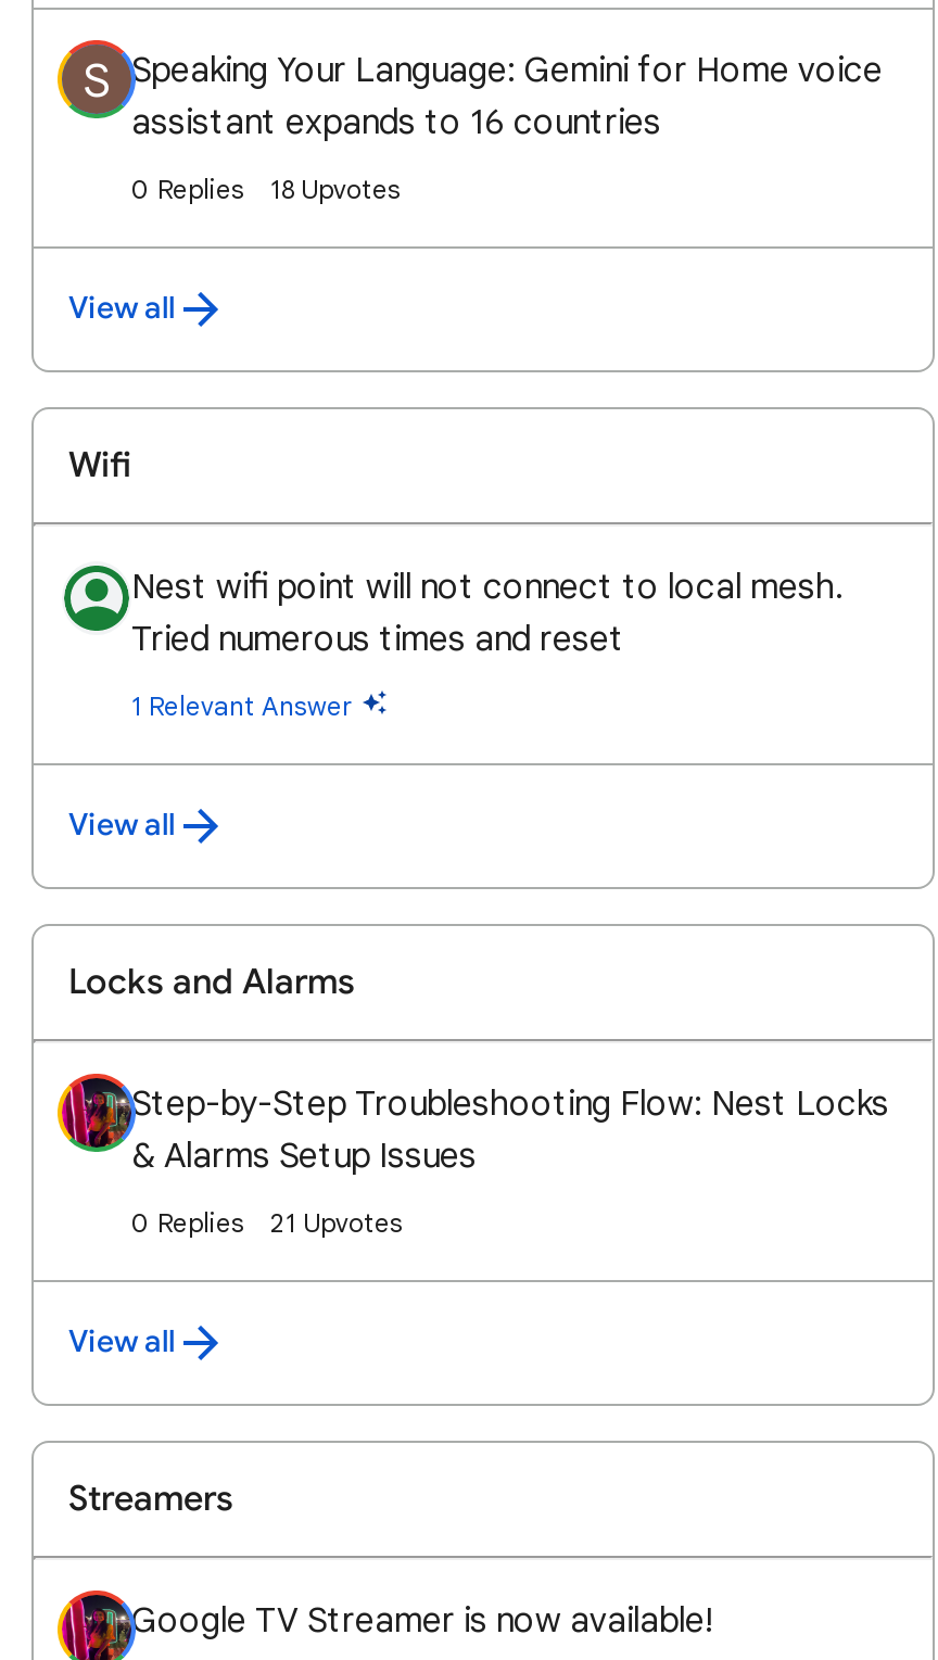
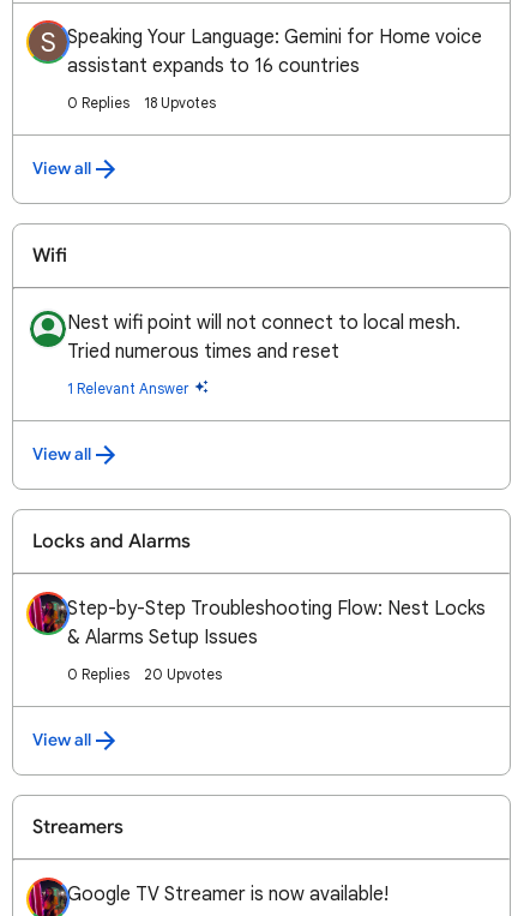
[270,1206,403,1239] 21 Upvotes -> [144,665,222,683] 20 Upvotes

